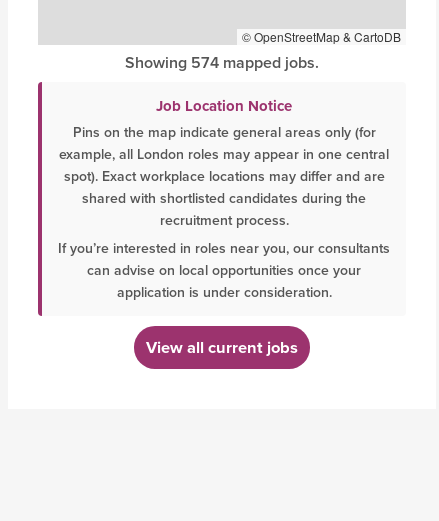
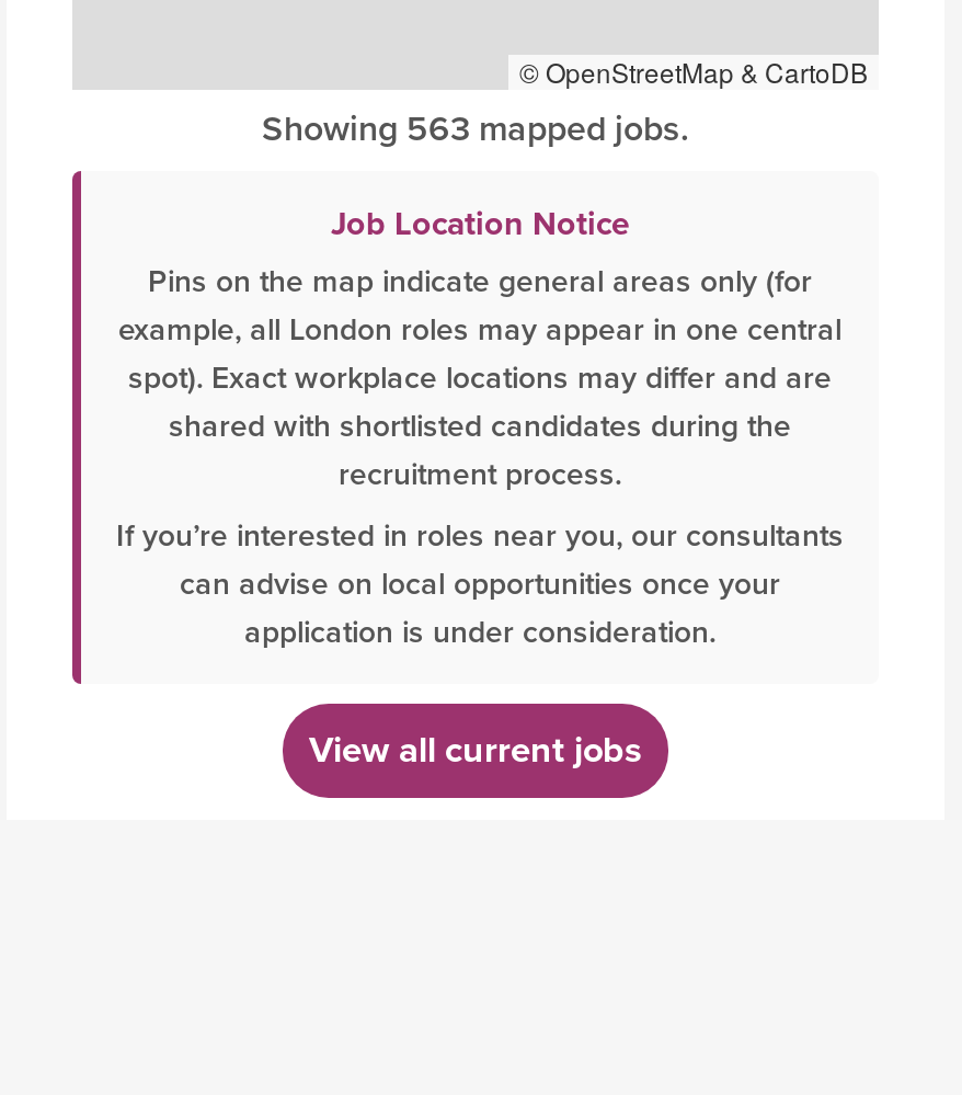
[125,53,319,73] Showing 574 mapped jobs. -> [262,108,689,151] Showing 563 mapped jobs.

